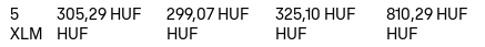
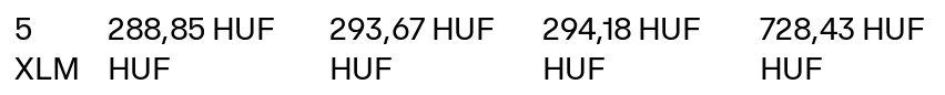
[57,4,141,23] 305,29 HUF -> [108,8,274,47] 288,85 HUF
[166,4,249,23] 299,07 HUF -> [329,8,494,47] 293,67 HUF
[275,4,355,23] 325,10 HUF -> [542,8,700,47] 294,18 HUF
[386,4,467,23] 810,29 HUF -> [760,8,924,47] 728,43 HUF

